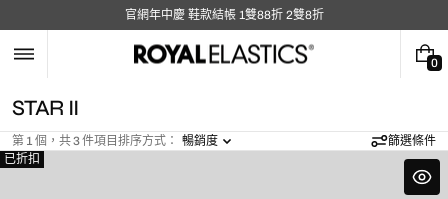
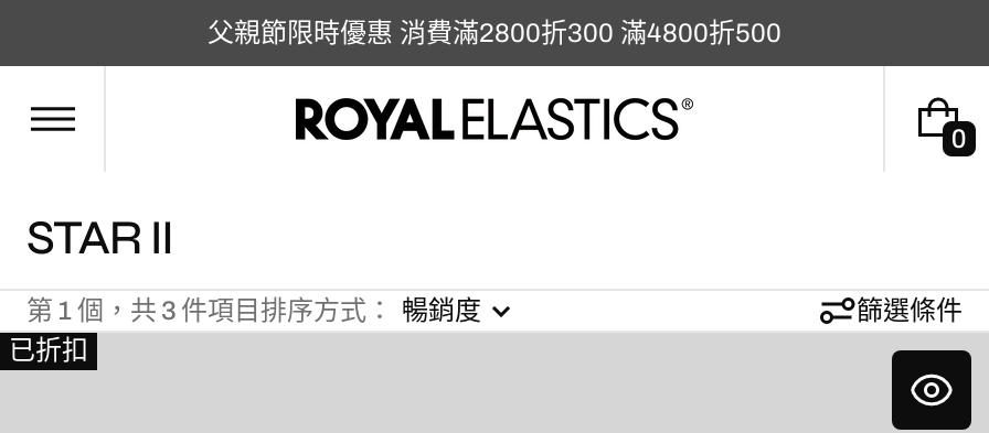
[124,7,323,21] 官網年中慶 鞋款結帳 1雙88折 2雙8折 -> [208,17,781,47] 父親節限時優惠 消費滿2800折300 滿4800折500

